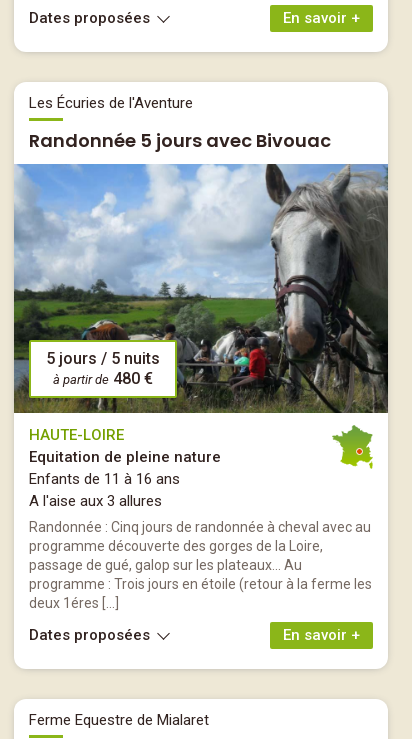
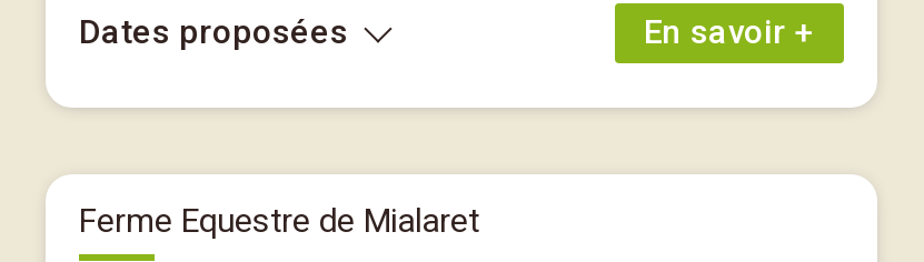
[29,94,331,153] Les Écuries de l'Aventure | Randonnée 5 jours avec Bivouac -> none
[13,163,389,644] [image] | 5 jours / 5 nuits | à partir de 480 € | HAUTE-LOIRE | Equitation de pleine nature | Enfants de 11 à 16 ans | A l'aise aux 3 allures | Randonnée : Cinq jours de randonnée à cheval avec au | programme découverte des gorges de la Loire, | passage de gué, galop sur les plateaux... Au | programme : Trois jours en étoile (retour à la ferme les | deux 1éres […] | En savoir + | Dates proposées -> none
[332,424,374,470] [image] -> none

